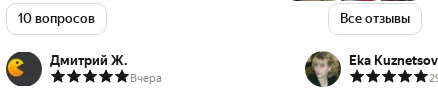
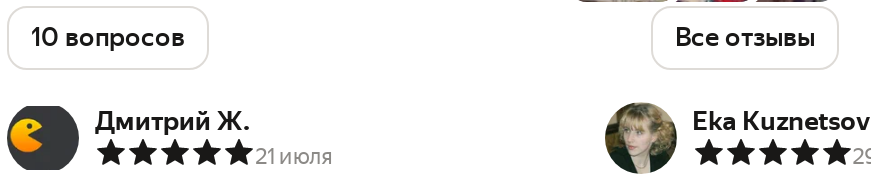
[130,72,162,85] Вчера -> [255,144,333,170] 21 июля

